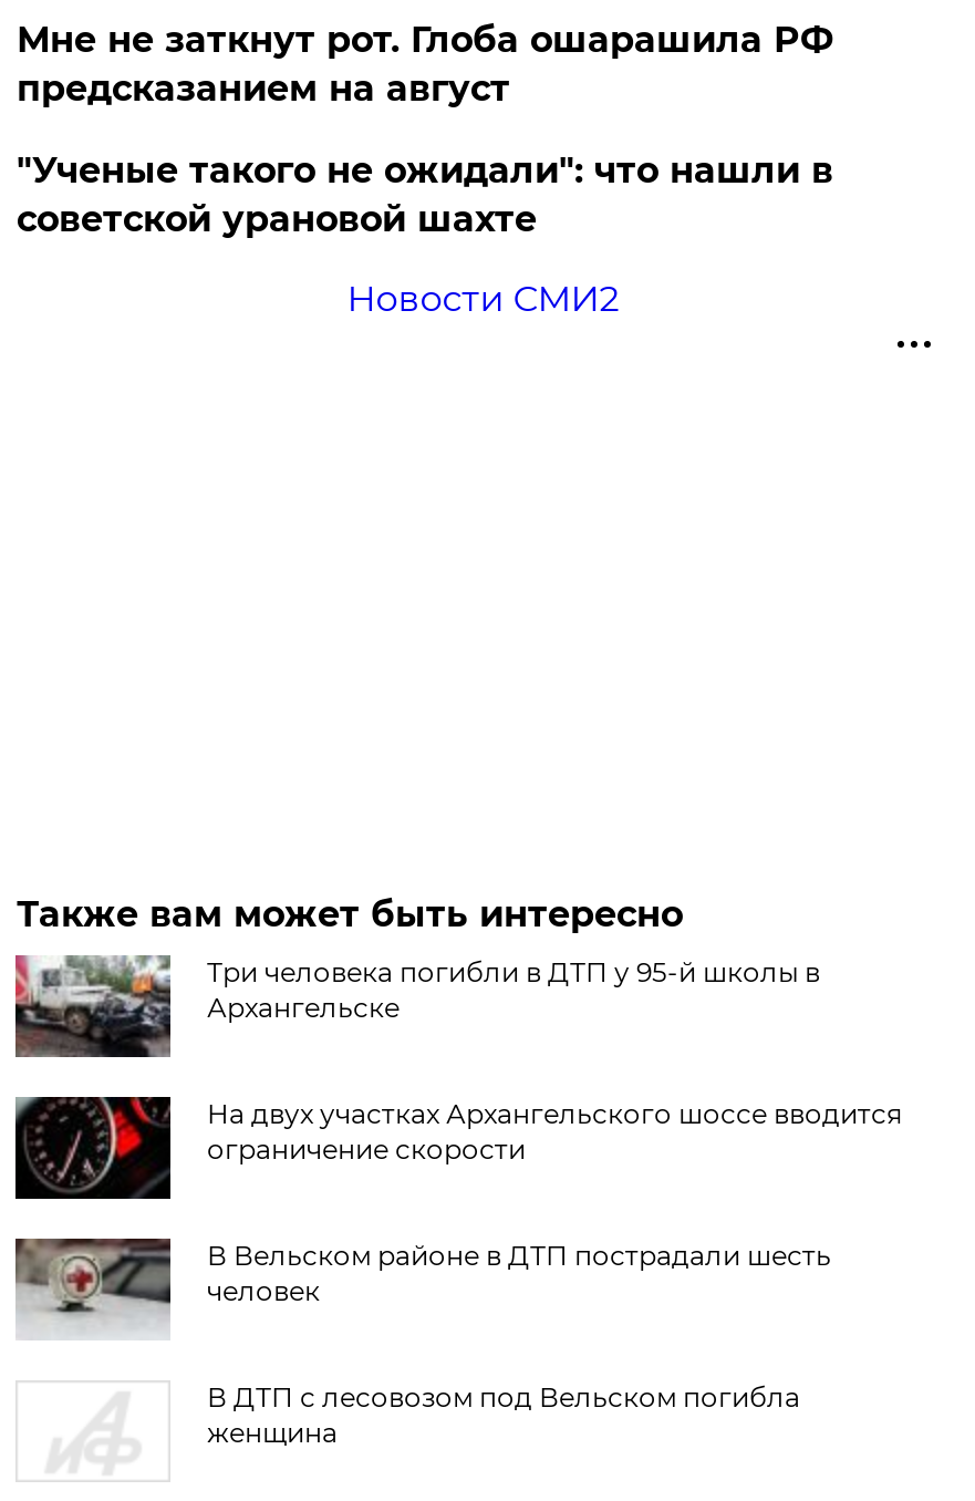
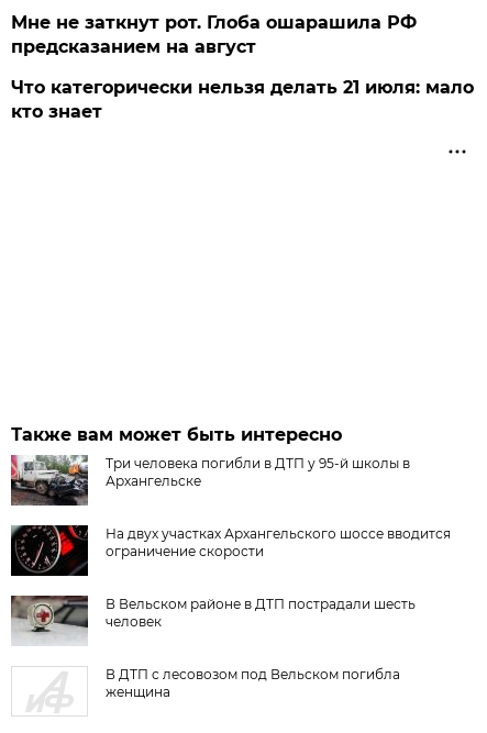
[16,149,833,320] "Ученые такого не ожидали": что нашли в | советской урановой шахте | Новости СМИ2 -> [11,77,474,122] Что категорически нельзя делать 21 июля: мало | кто знает

